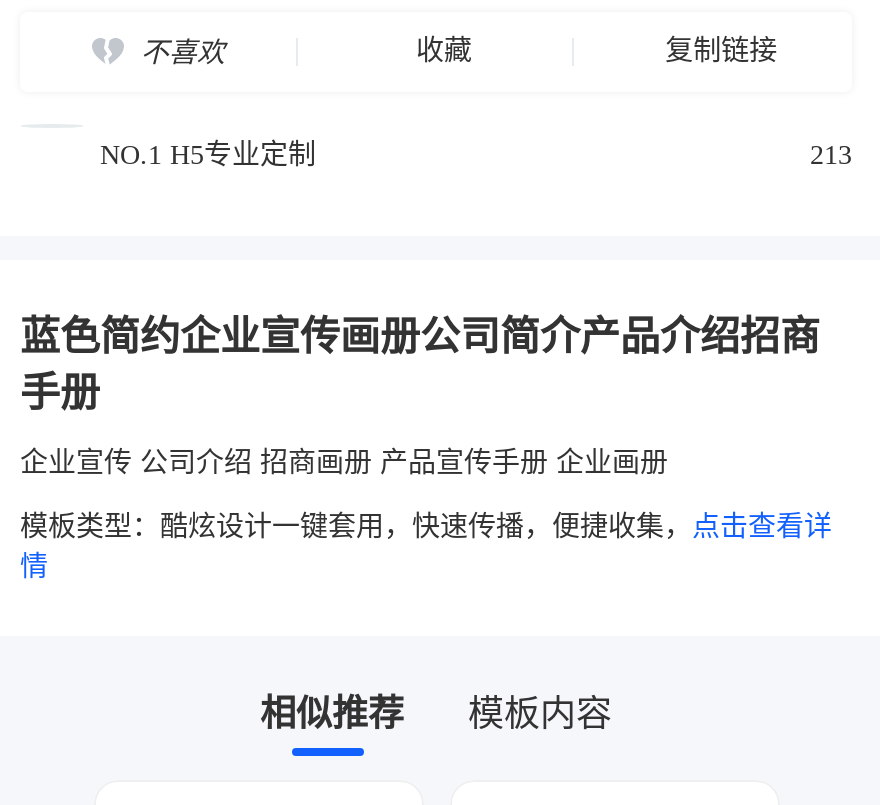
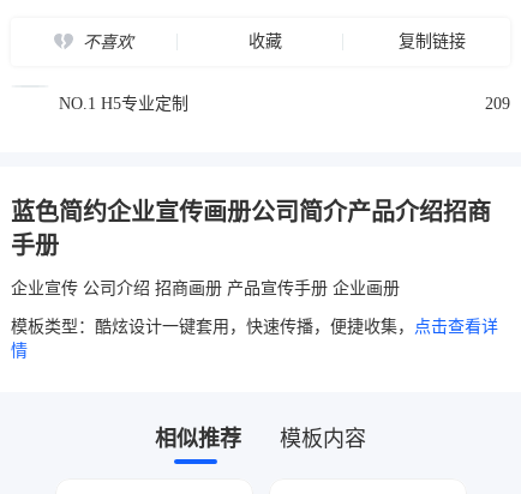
[810,140,852,170] 213 -> [485,95,510,113] 209

